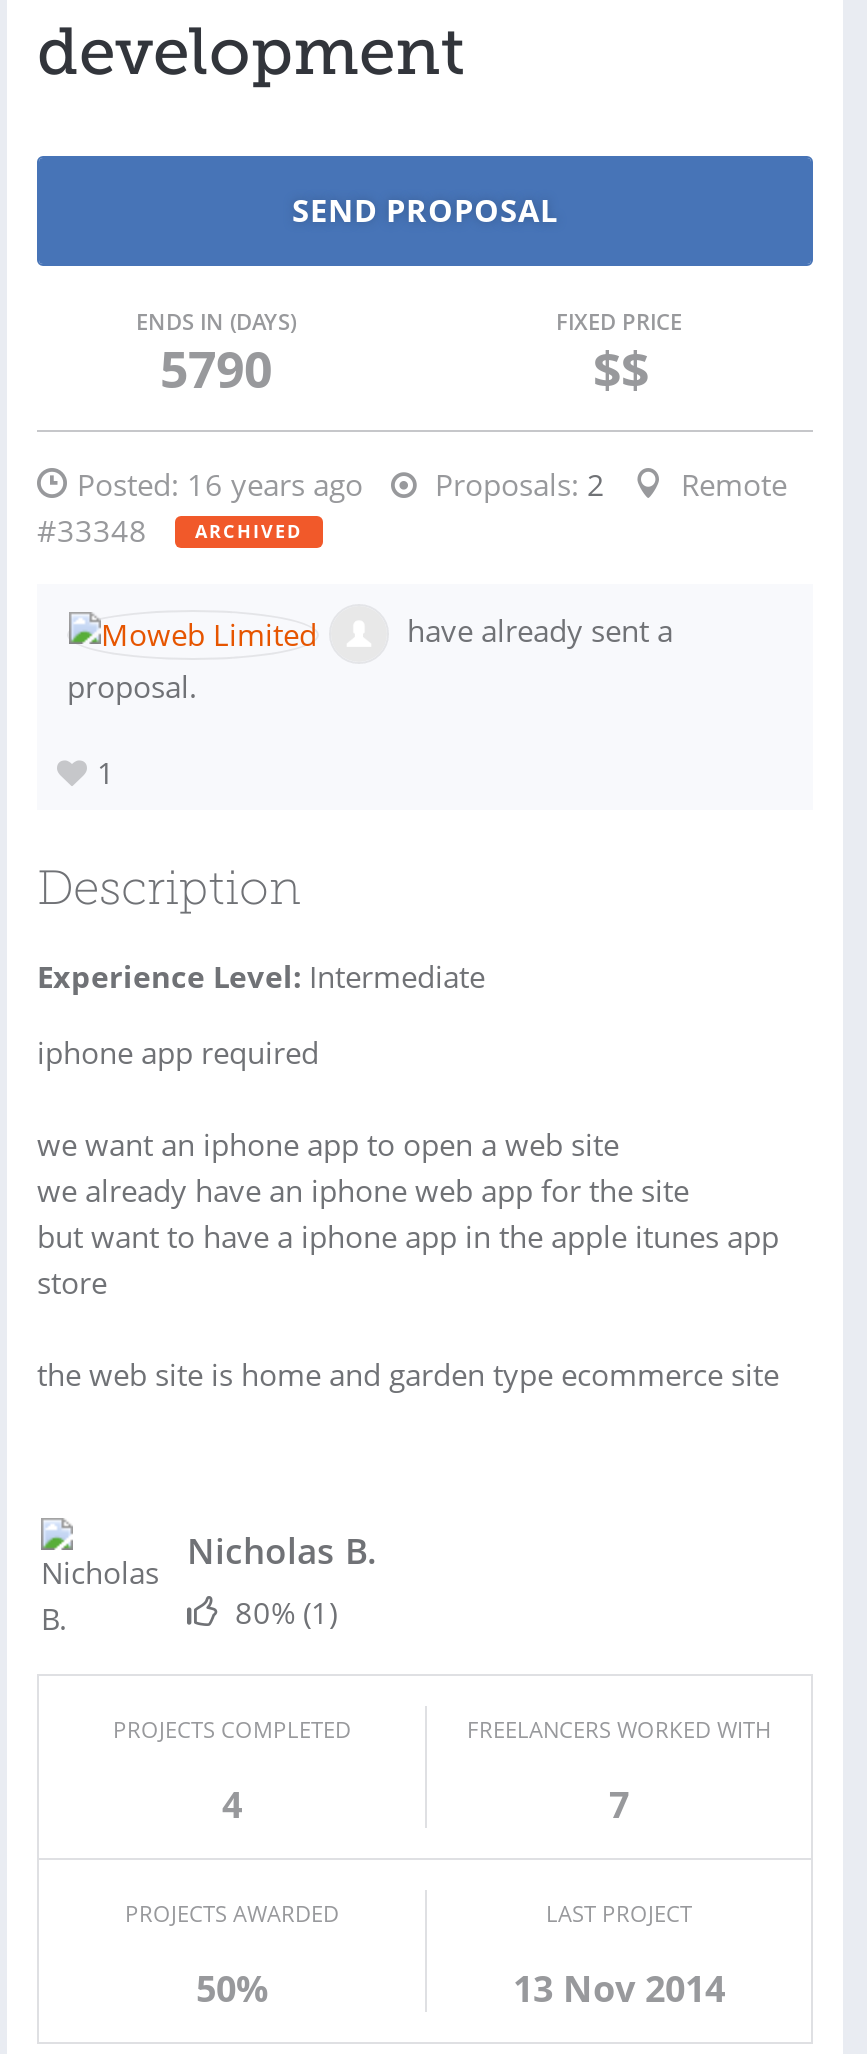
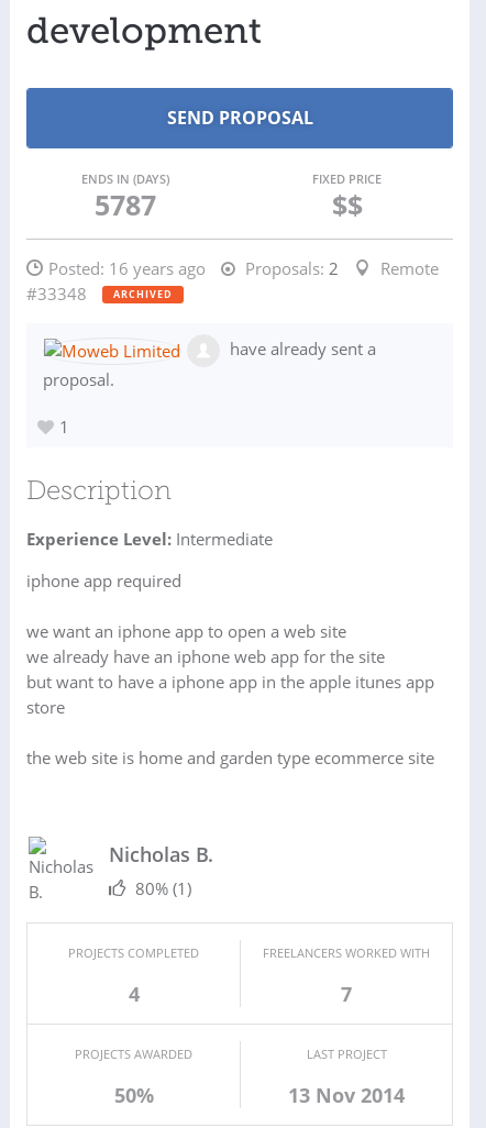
[160,334,272,402] 5790 -> [94,186,156,223] 5787

